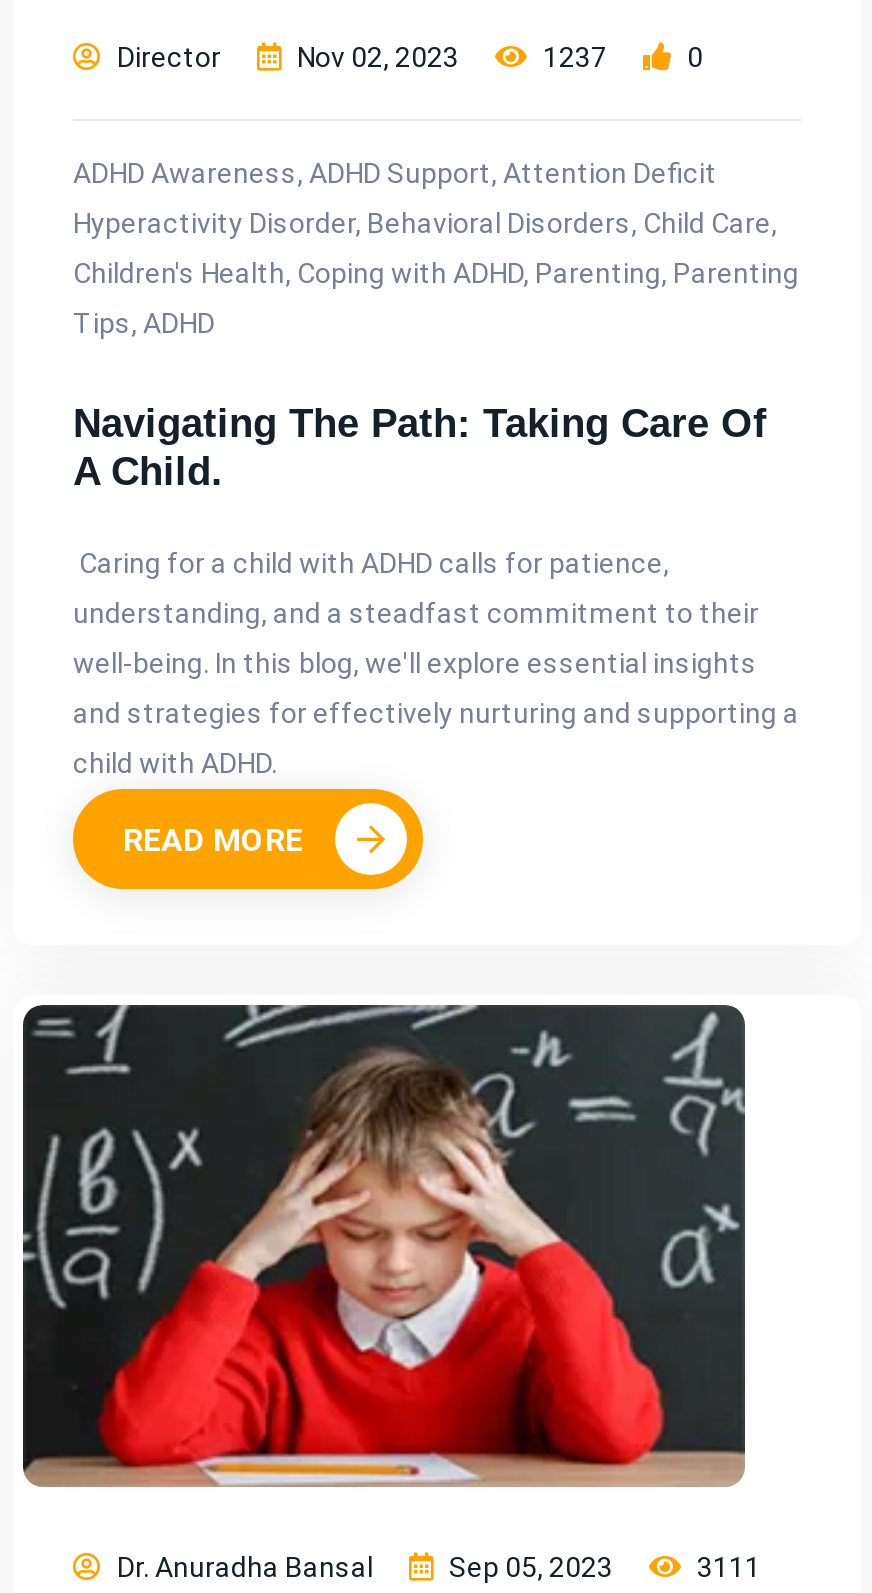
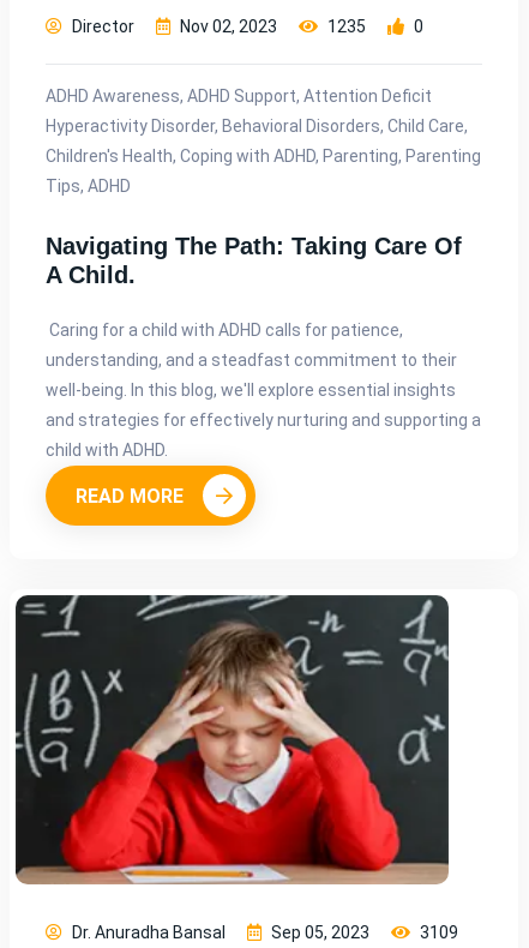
[537,41,607,73] 1237 -> [324,17,366,36] 1235
[691,1551,761,1583] 3111 -> [416,923,458,942] 3109

